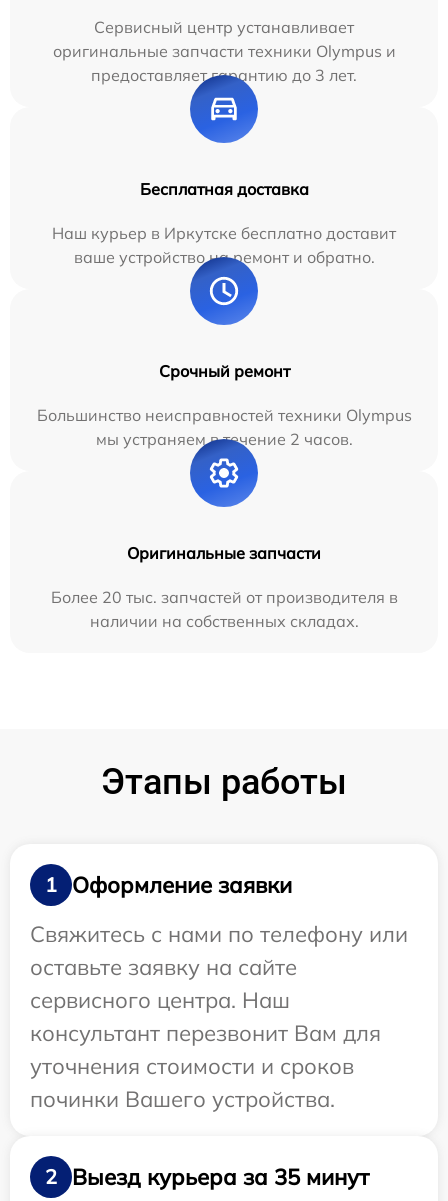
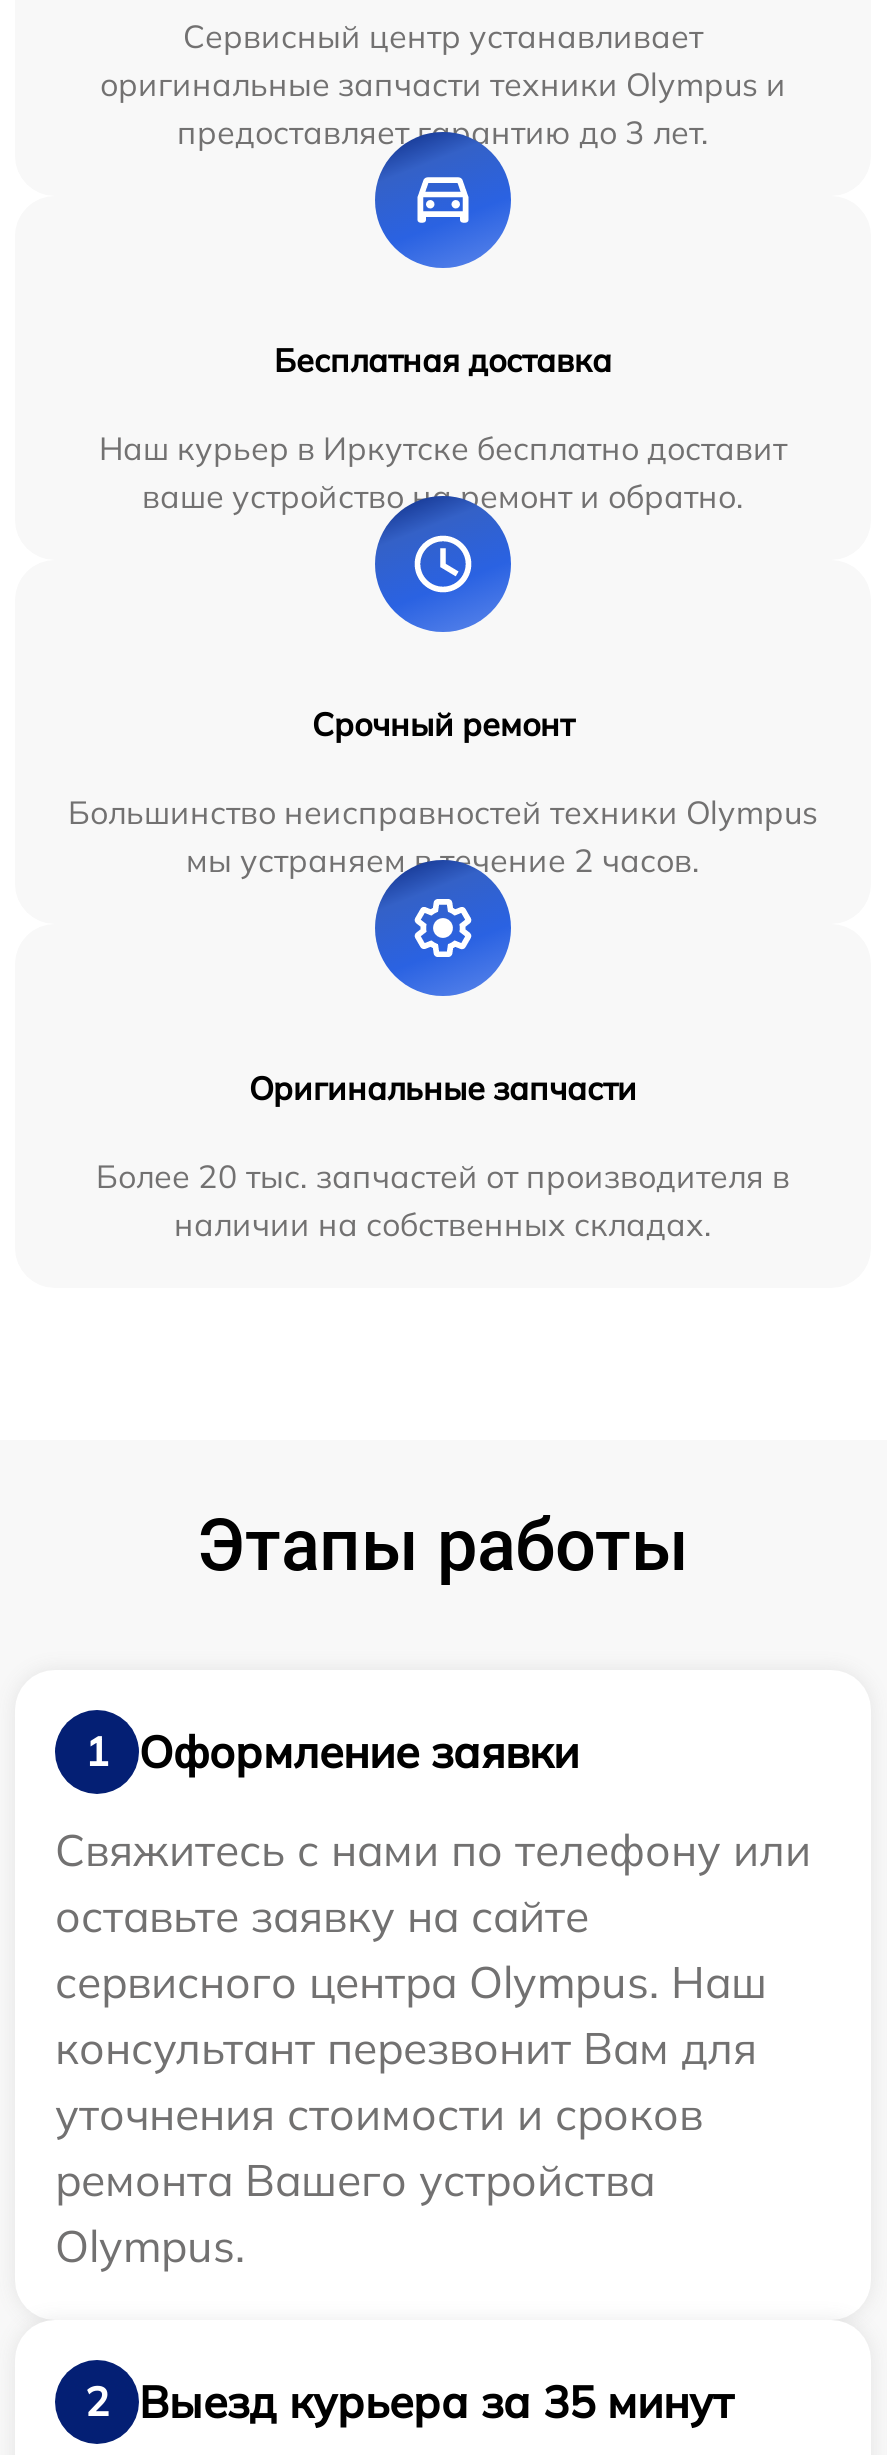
[30,986,290,1014] сервисного центра. Наш -> [55,1955,767,2011] сервисного центра Olympus. Наш
[30,1085,335,1113] починки Вашего устройства. -> [55,2153,655,2275] ремонта Вашего устройства | Olympus.

